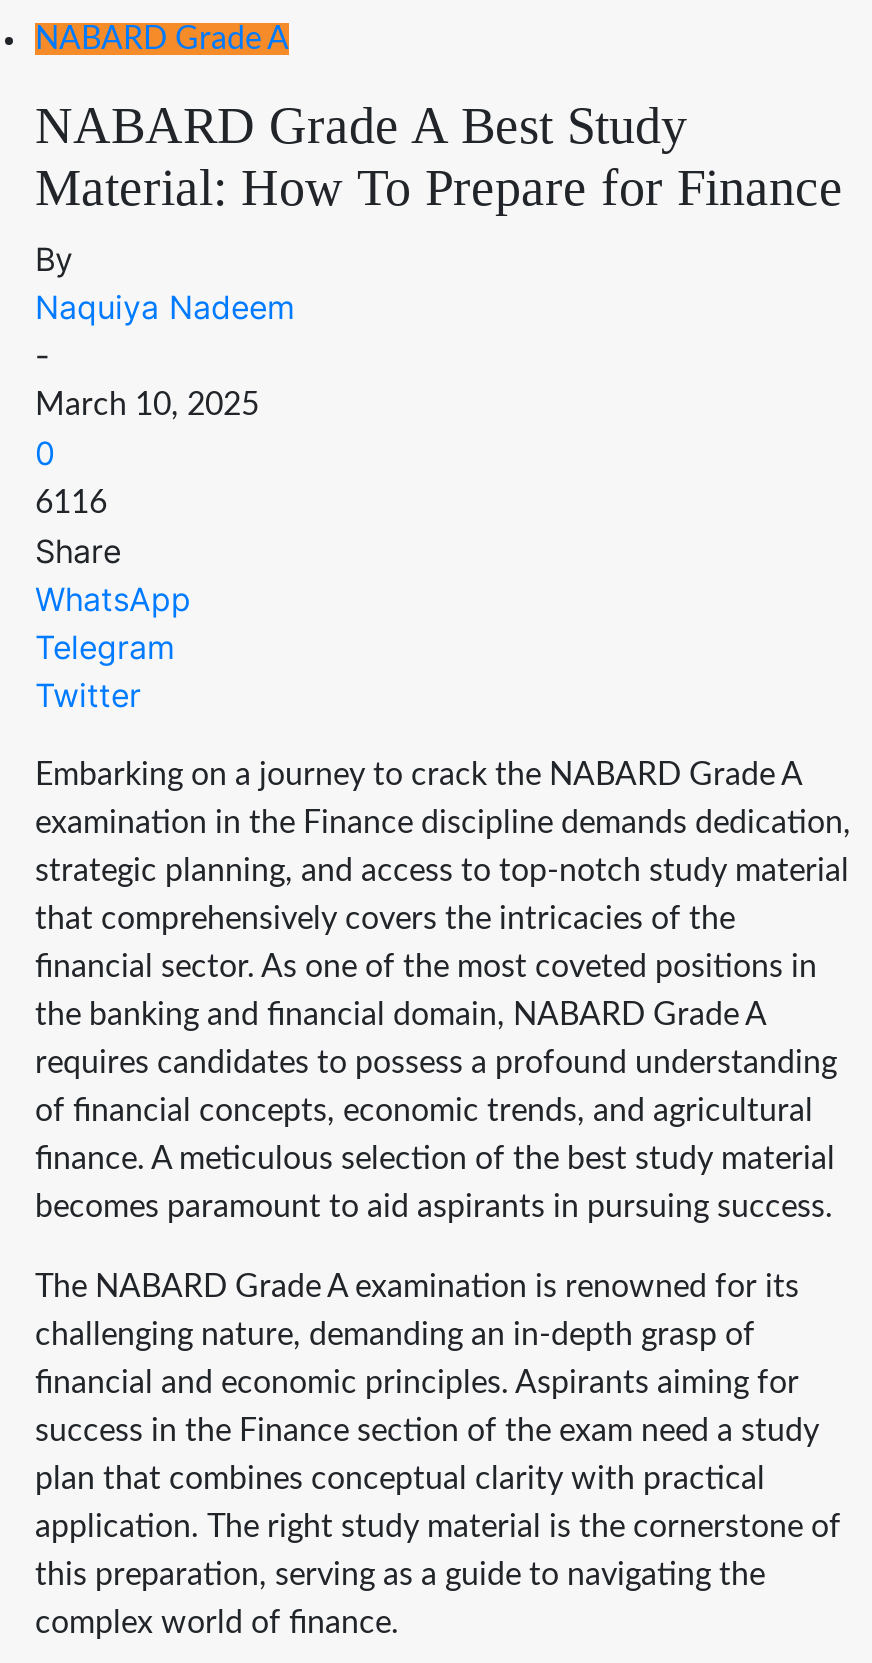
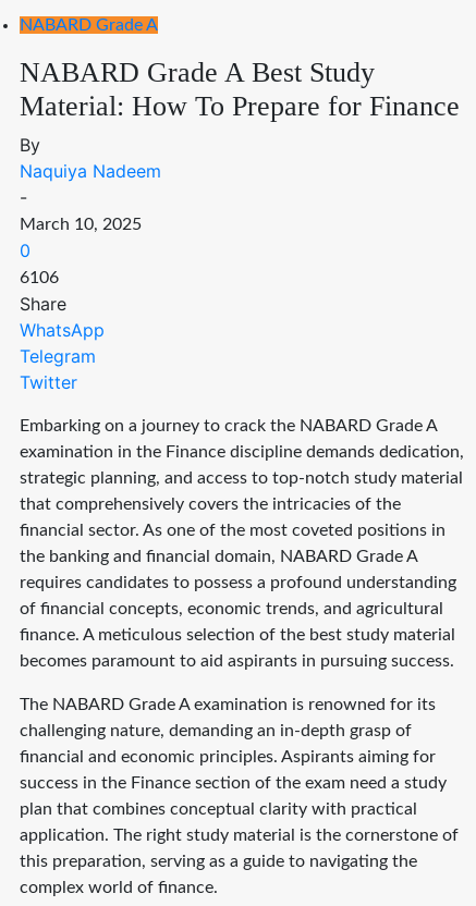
[35,487,107,519] 6116 -> [20,269,59,286] 6106

